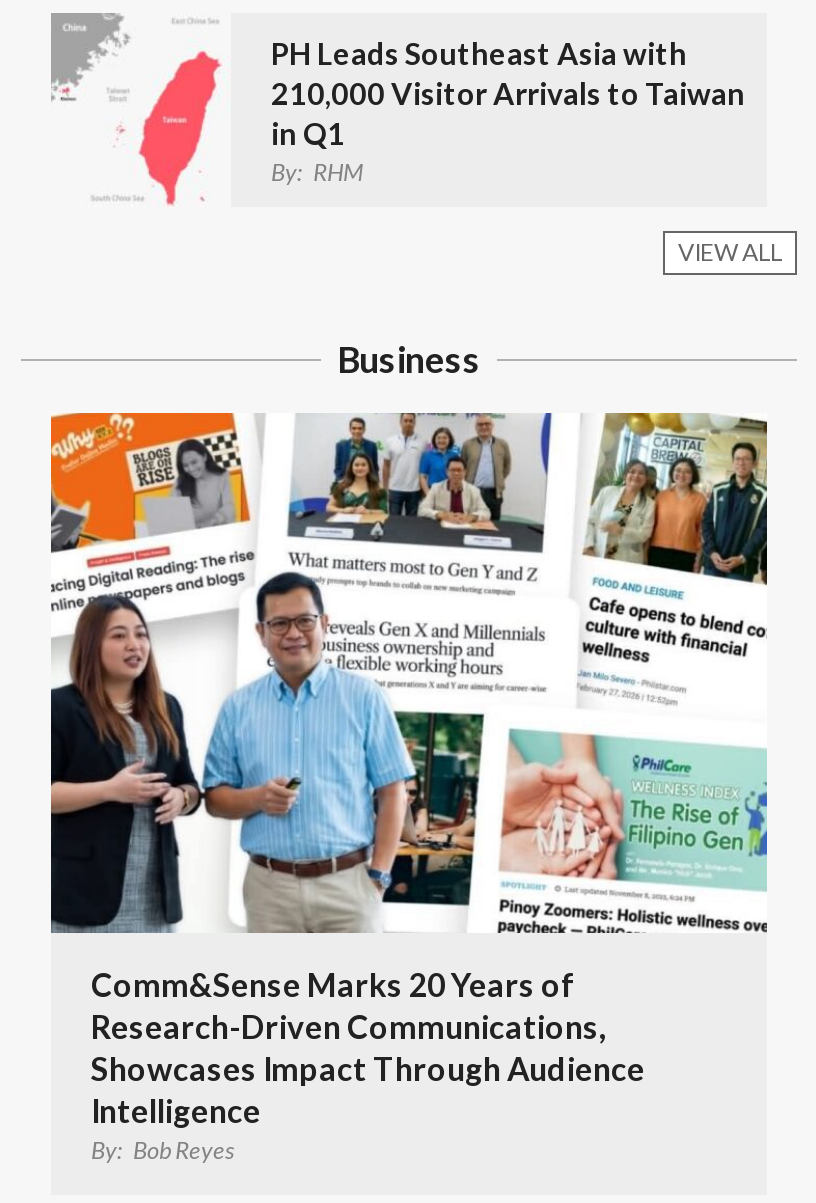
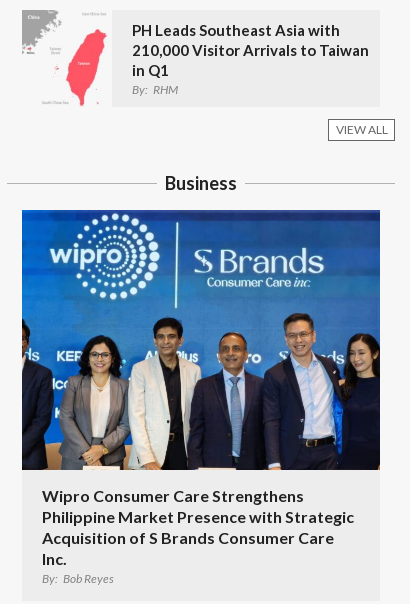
[49,411,769,1128] [image] | Comm&Sense Marks 20 Years of | Research-Driven Communications, | Showcases Impact Through Audience | Intelligence -> [21,209,381,568] [image] | Wipro Consumer Care Strengthens | Philippine Market Presence with Strategic | Acquisition of S Brands Consumer Care | Inc.

